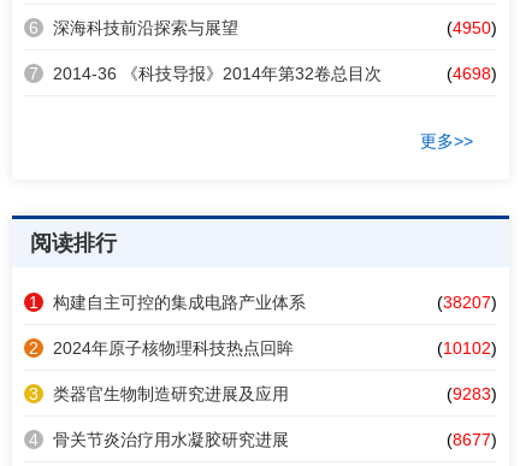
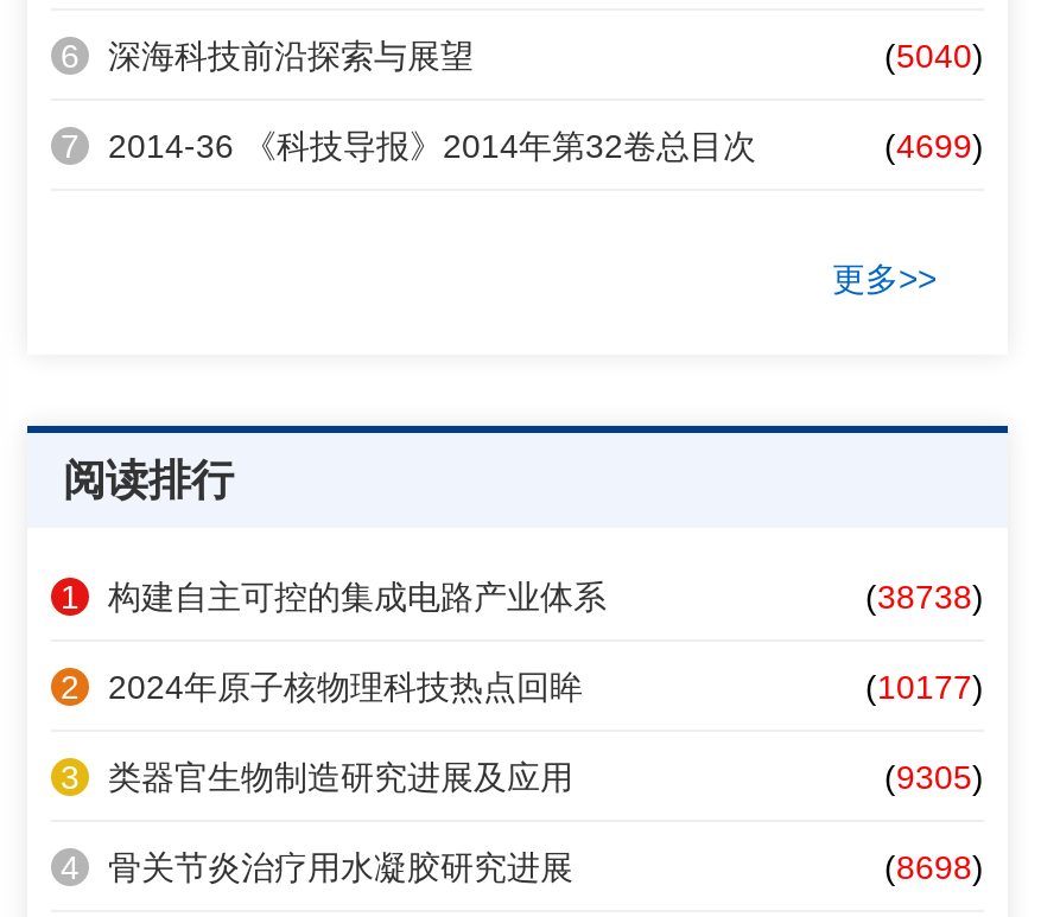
[447,19,497,38] (4950) -> [884,38,984,76] (5040)
[447,64,497,84] (4698) -> [884,128,984,166] (4699)
[437,293,497,312] (38207) -> [865,579,984,617] (38738)
[437,339,497,358] (10102) -> [865,669,984,707] (10177)
[447,385,497,404] (9283) -> [884,759,984,797] (9305)
[447,430,497,450] (8677) -> [884,849,984,887] (8698)

